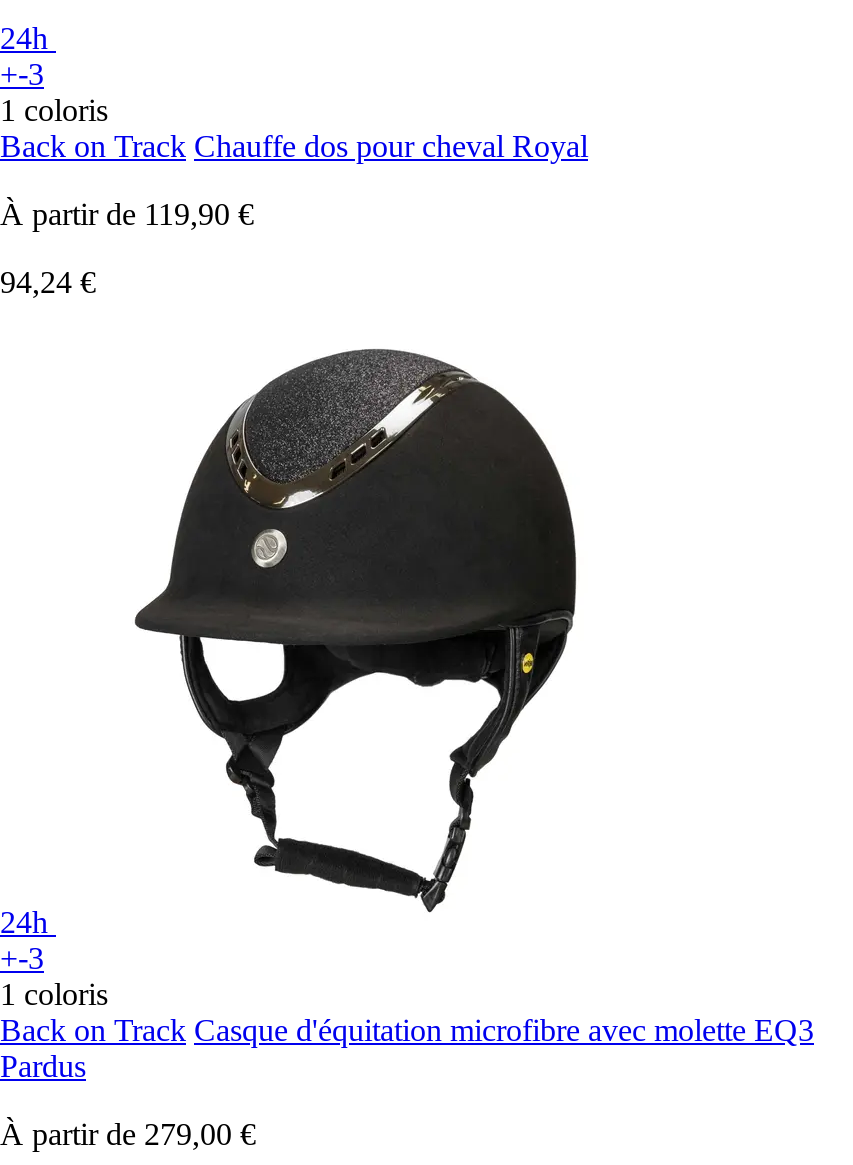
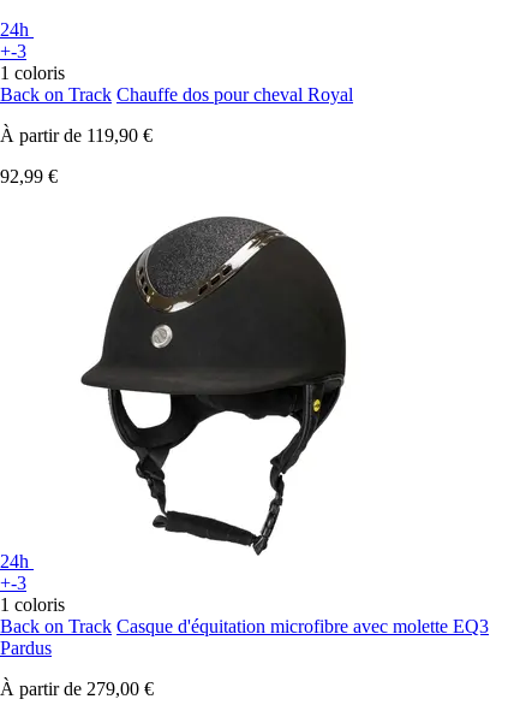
[0,265,96,299] 94,24 € -> [0,166,58,187] 92,99 €

